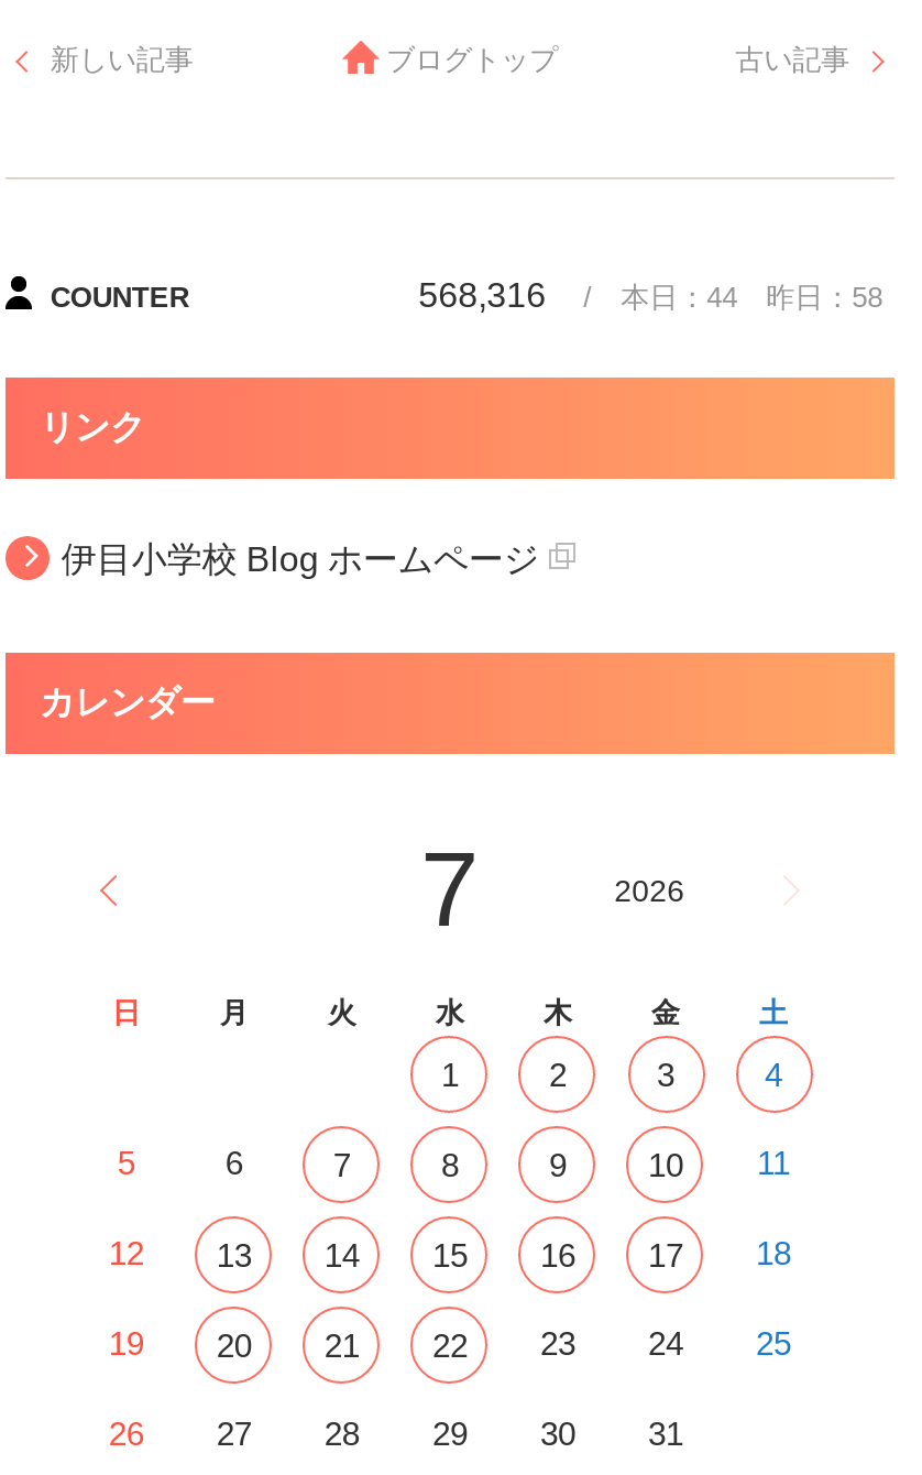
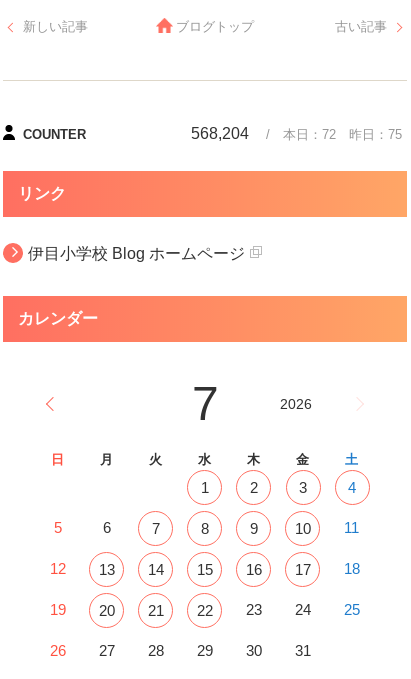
[418,276,883,314] 568,316 / 本日：44昨日：58 -> [191,125,402,142] 568,204 / 本日：72昨日：75

